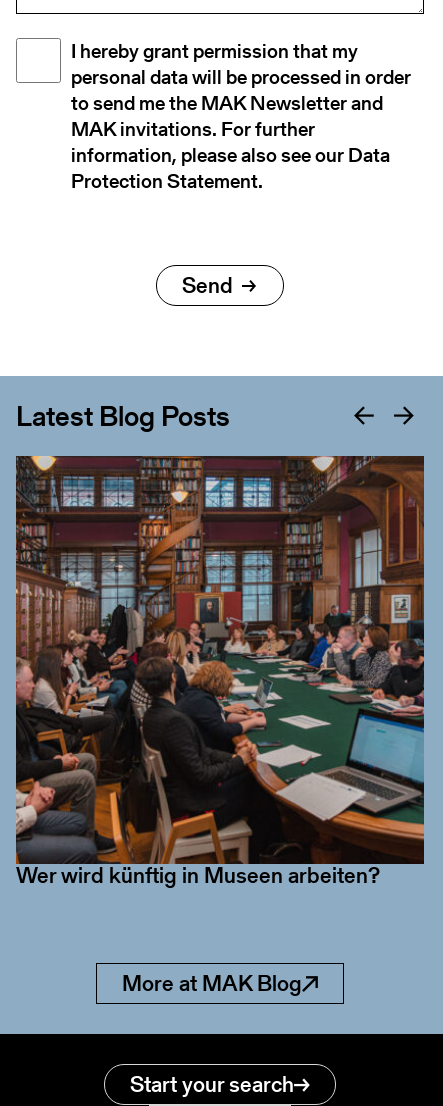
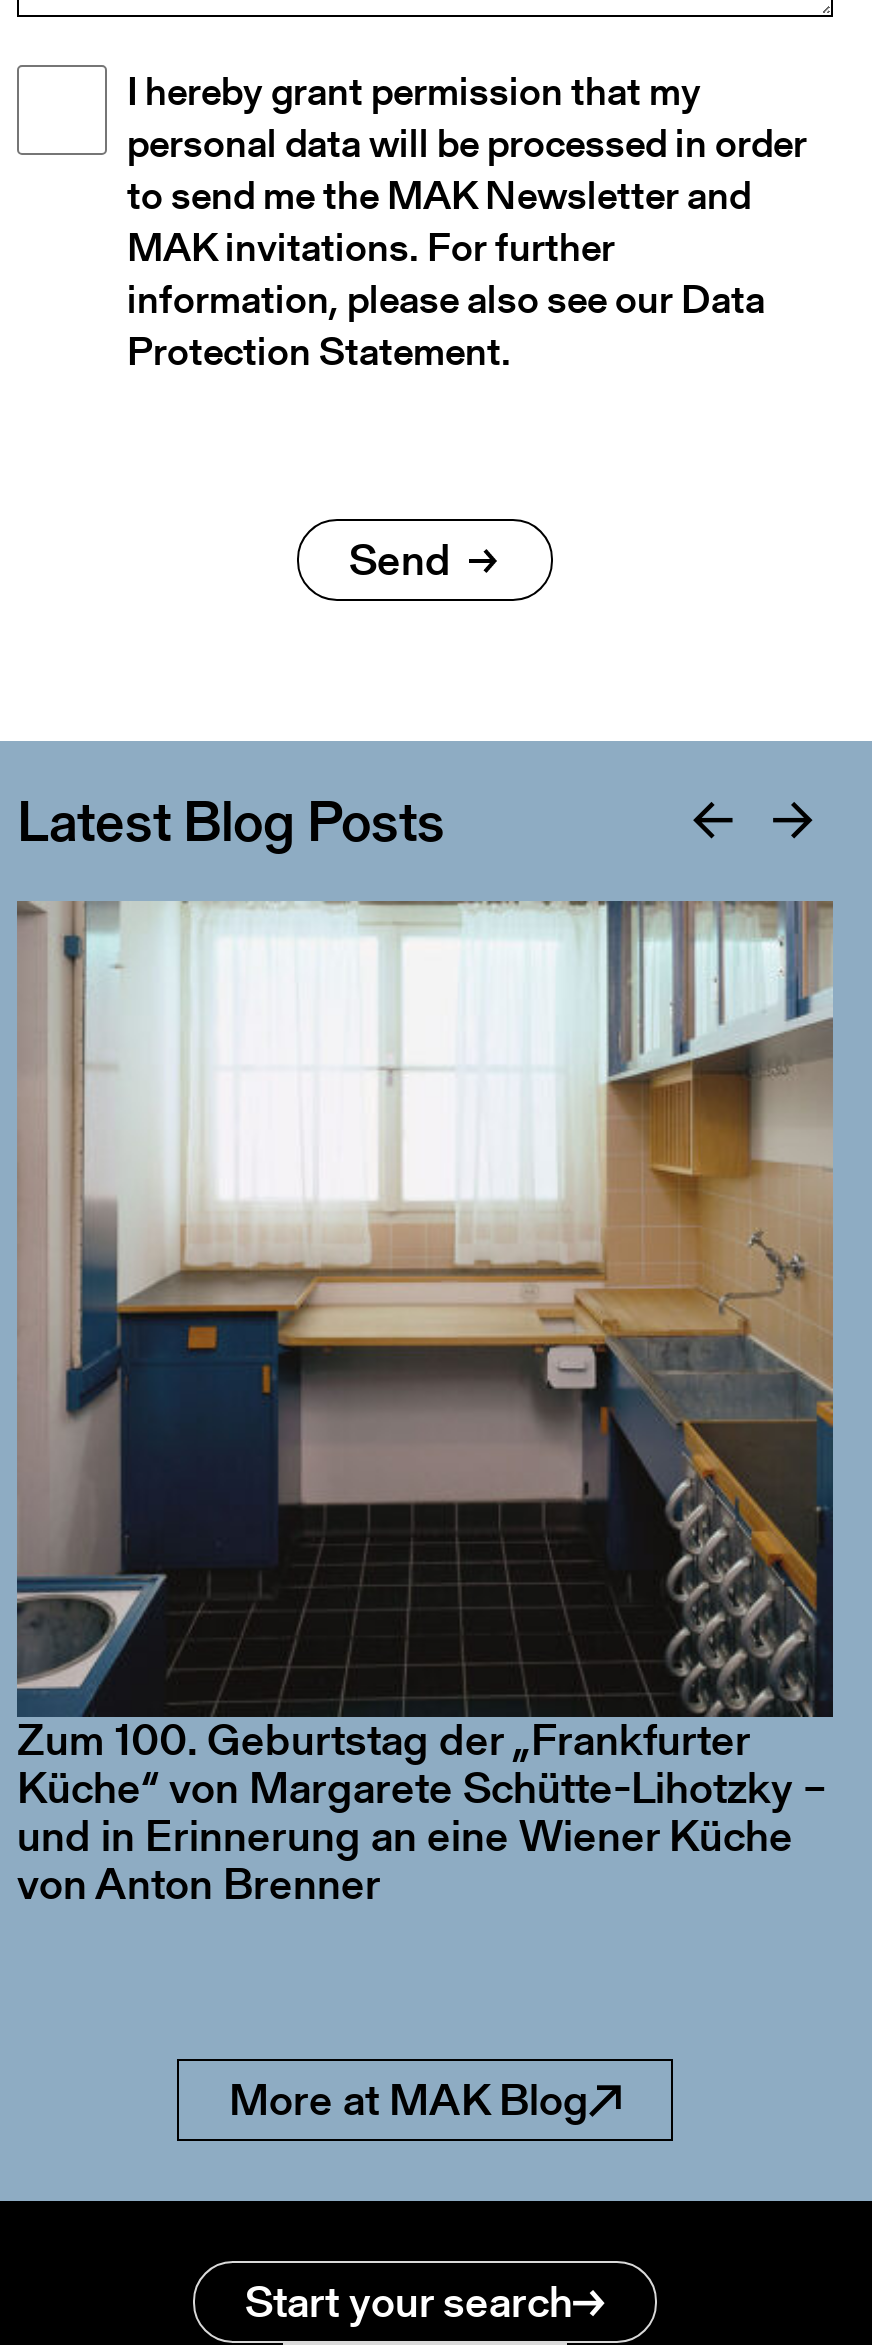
[15,455,425,805] [image] -> [17,901,835,1711] [image]
[16,860,380,891] Wer wird künftig in Museen arbeiten? -> [17,1709,827,1915] Zum 100. Geburtstag der „Frankfurter | Küche“ von Margarete Schütte-Lihotzky – | und in Erinnerung an eine Wiener Küche | von Anton Brenner

